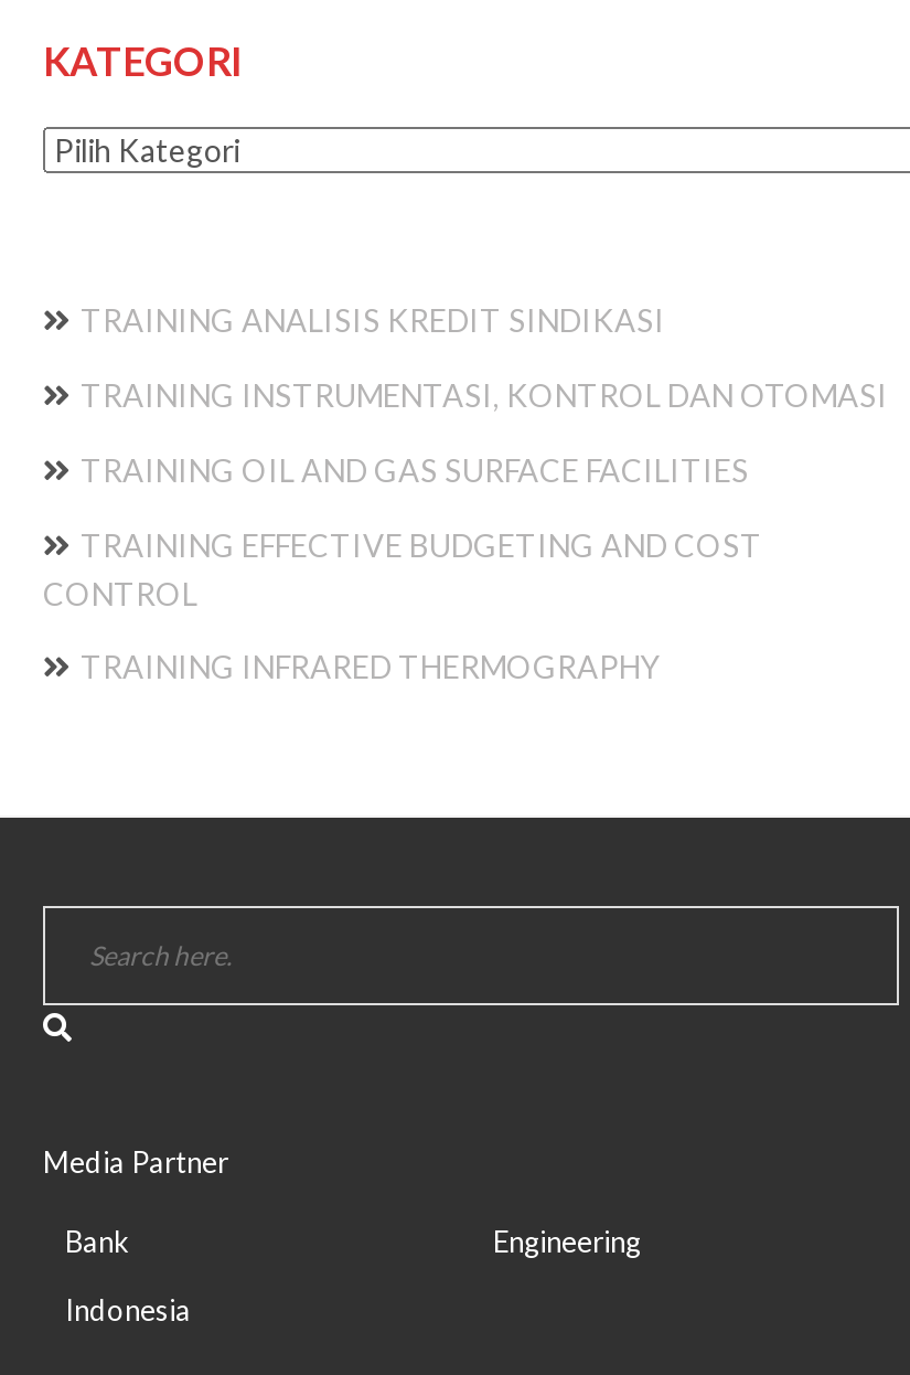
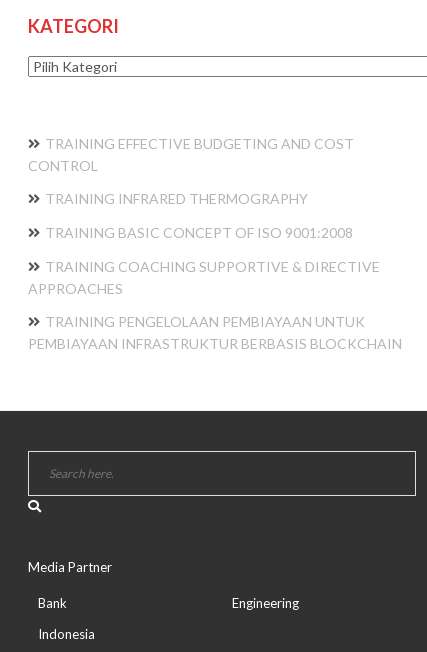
[81,302,888,490] TRAINING ANALISIS KREDIT SINDIKASI | TRAINING INSTRUMENTASI, KONTROL DAN OTOMASI | TRAINING OIL AND GAS SURFACE FACILITIES -> none
moved [43,527,762,686] -> [28,135,354,207]: TRAINING EFFECTIVE BUDGETING AND COST | CONTROL | TRAINING INFRARED THERMOGRAPHY
none -> [28,224,402,352] TRAINING BASIC CONCEPT OF ISO 9001:2008 | TRAINING COACHING SUPPORTIVE & DIRECTIVE | APPROACHES | TRAINING PENGELOLAAN PEMBIAYAAN UNTUK | PEMBIAYAAN INFRASTRUKTUR BERBASIS BLOCKCHAIN

